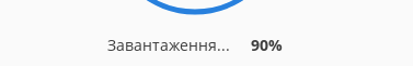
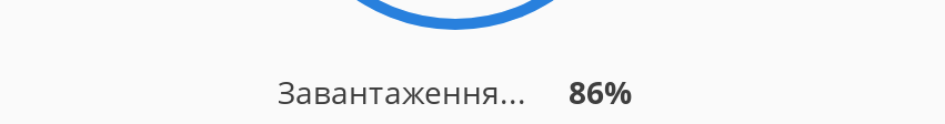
[107,34,283,55] Завантаження... 90% -> [278,70,633,112] Завантаження... 86%

